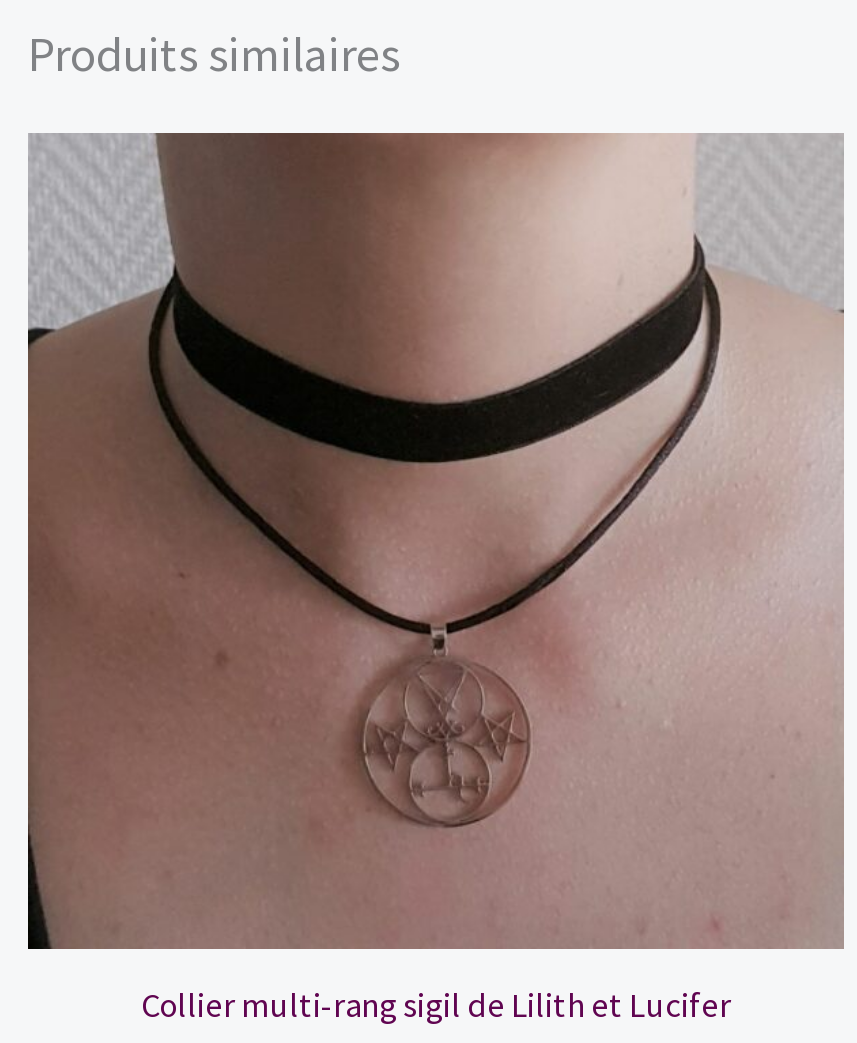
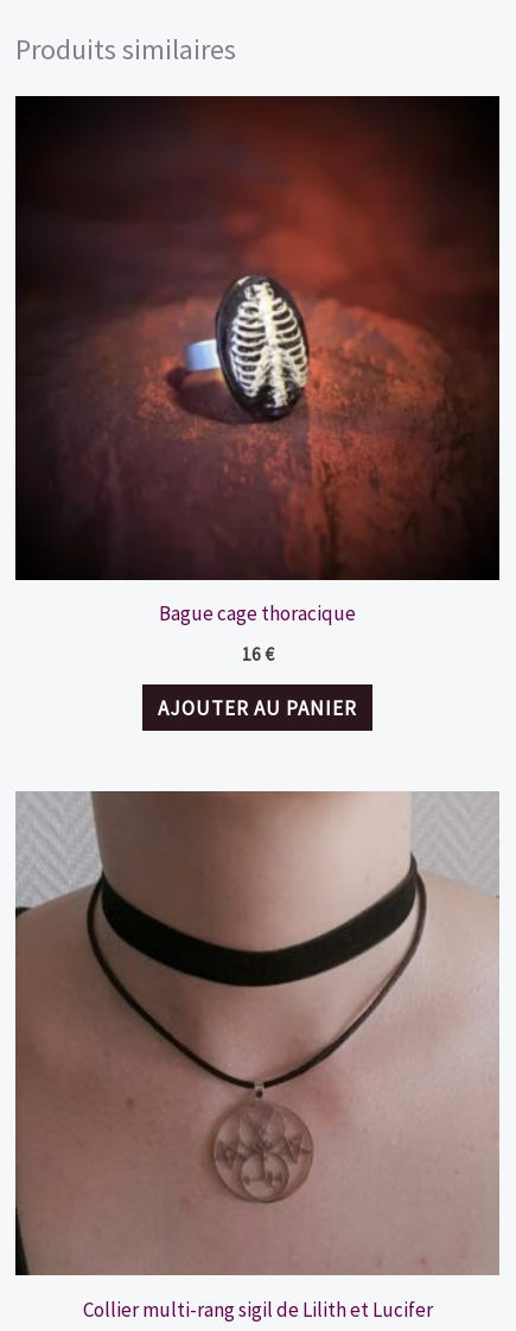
none -> [14,95,501,721] [image] | Bague cage thoracique | 16 € | AJOUTER AU PANIER

